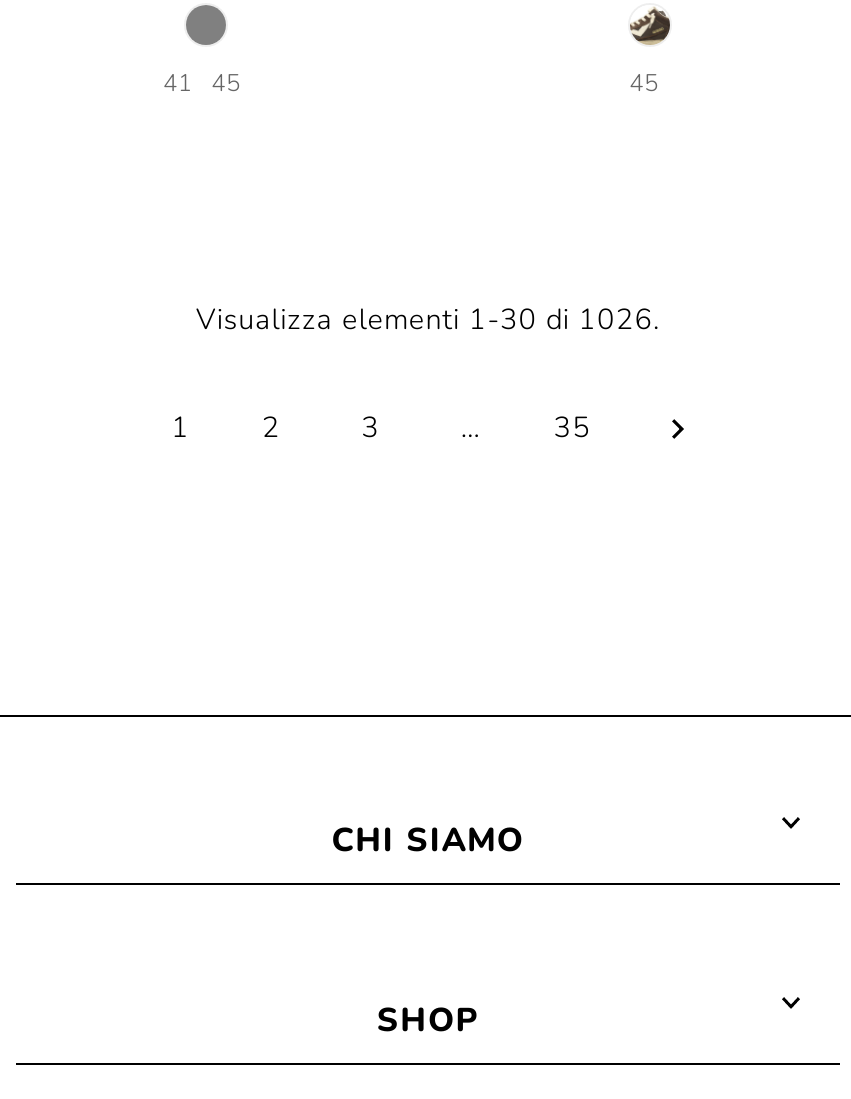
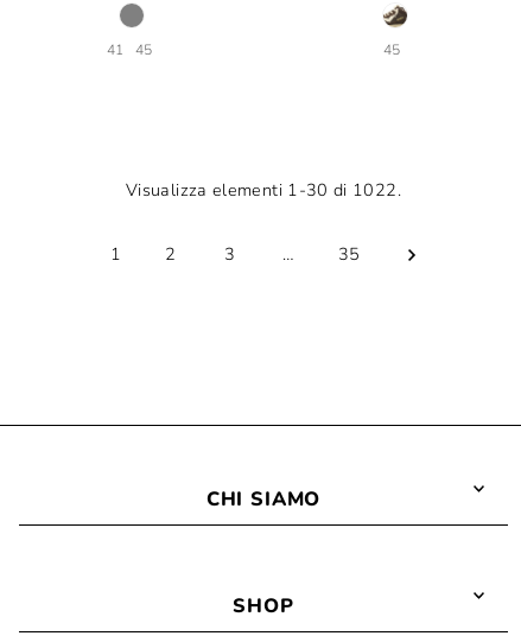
[196,298,660,338] Visualizza elementi 1-30 di 1026. -> [126,177,401,201] Visualizza elementi 1-30 di 1022.

